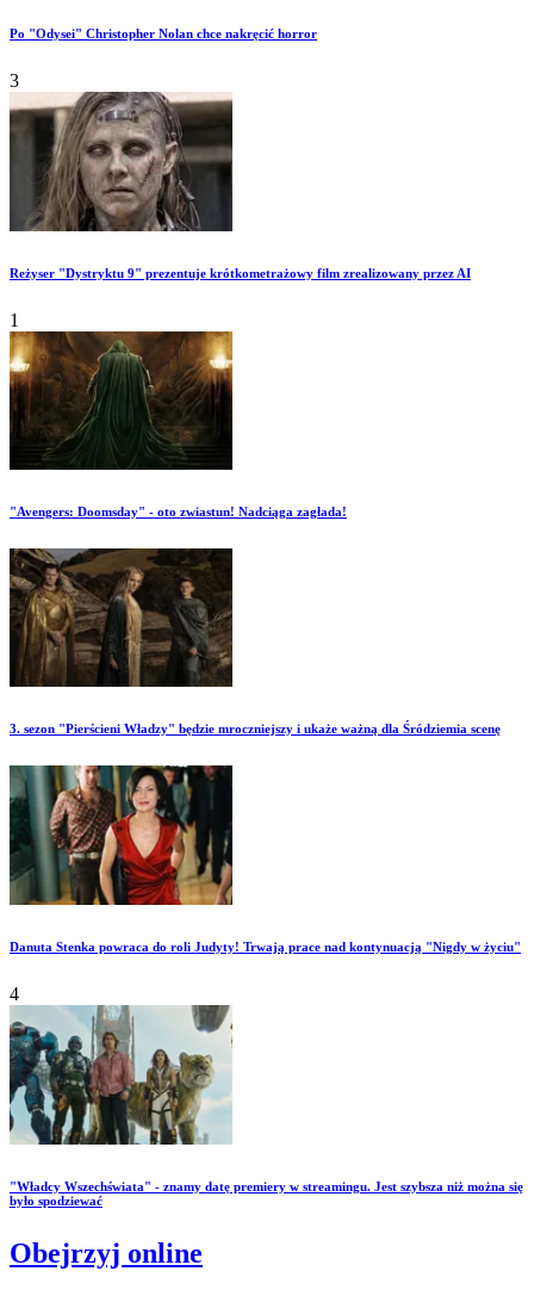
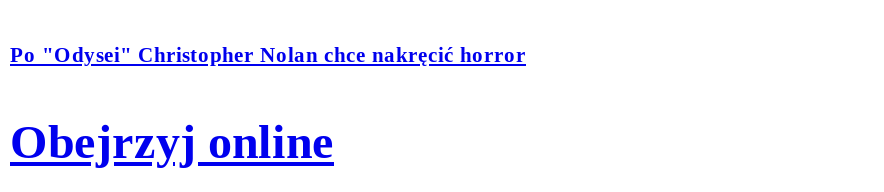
[8,70,234,232] [image] | 3 -> none
[10,266,471,330] Reżyser "Dystryktu 9" prezentuje krótkometrażowy film zrealizowany przez AI | 1 -> none
[8,330,347,518] [image] | "Avengers: Doomsday" - oto zwiastun! Nadciąga zagłada! -> none
[8,547,501,736] [image] | 3. sezon "Pierścieni Władzy" będzie mroczniejszy i ukaże ważną dla Śródziemia scenę -> none
[8,764,521,1004] [image] | Danuta Stenka powraca do roli Judyty! Trwają prace nad kontynuacją "Nigdy w życiu" | 4 -> none
[8,1004,523,1207] [image] | "Władcy Wszechświata" - znamy datę premiery w streamingu. Jest szybsza niż można się | było spodziewać -> none

